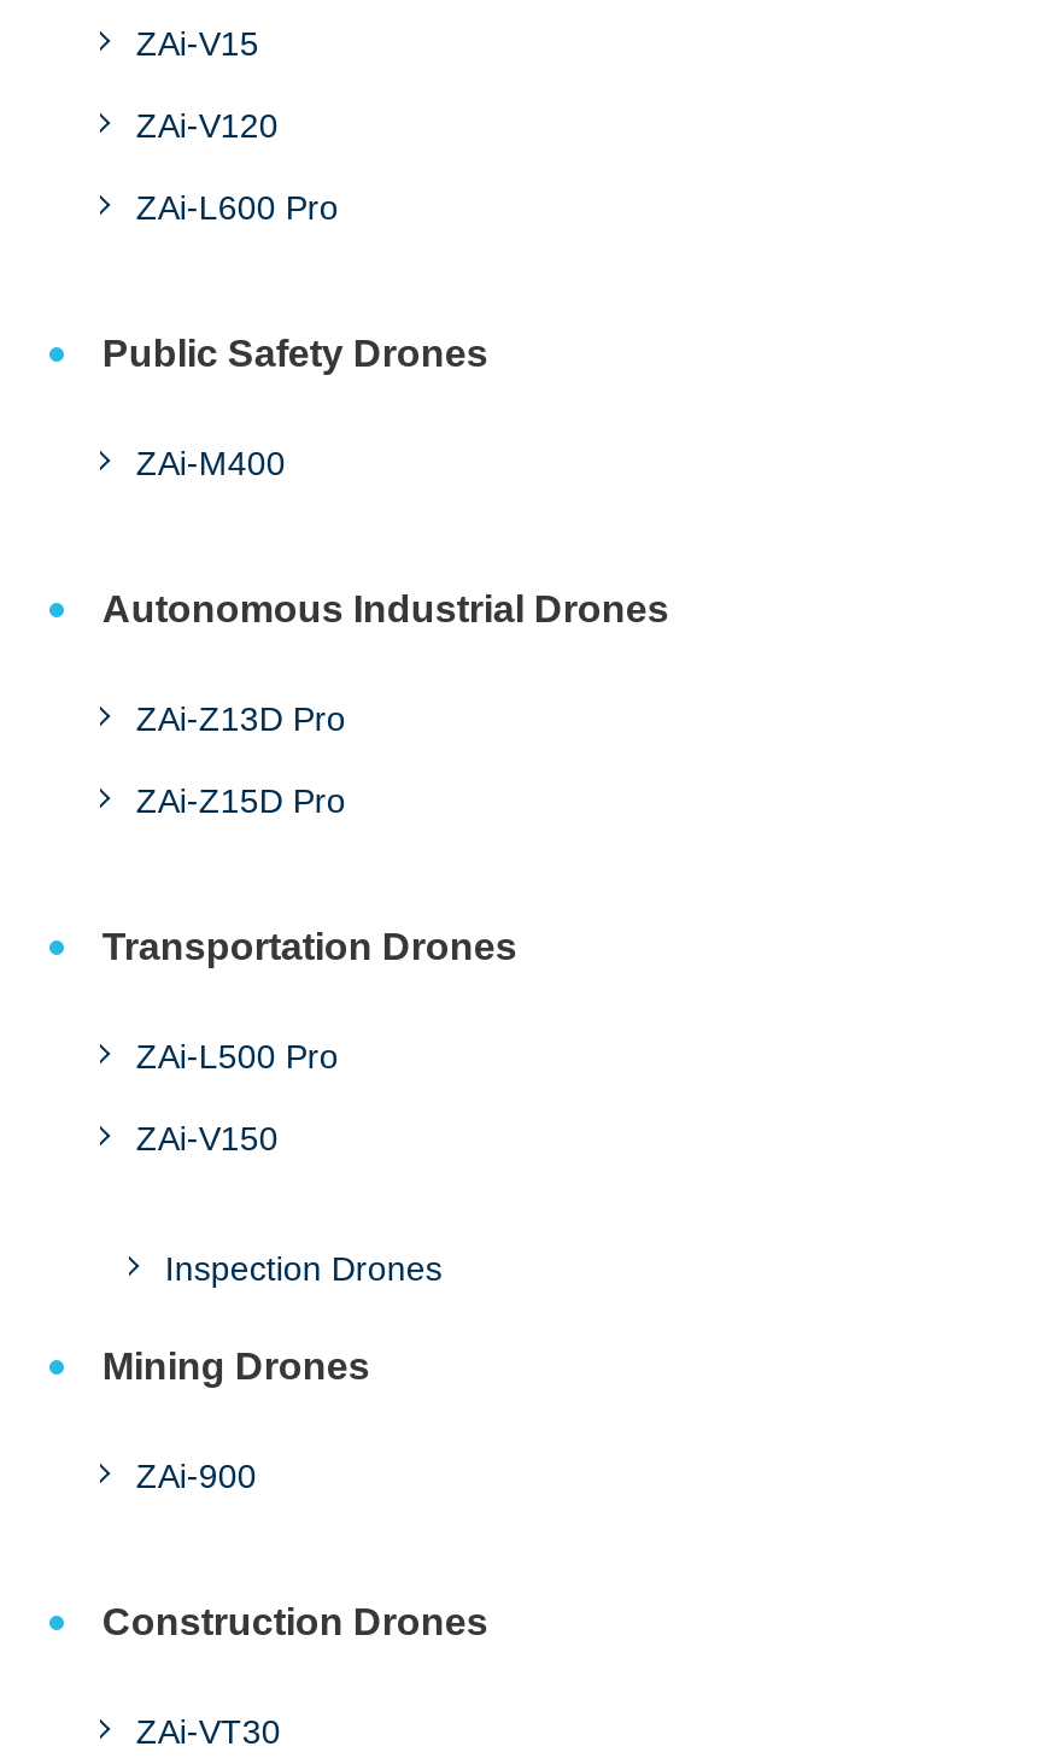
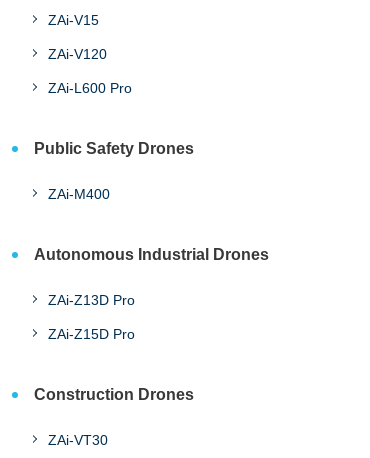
[102,926,517,1496] Transportation Drones | ZAi-L500 Pro | ZAi-V150 | Inspection Drones | Mining Drones | ZAi-900 -> none

